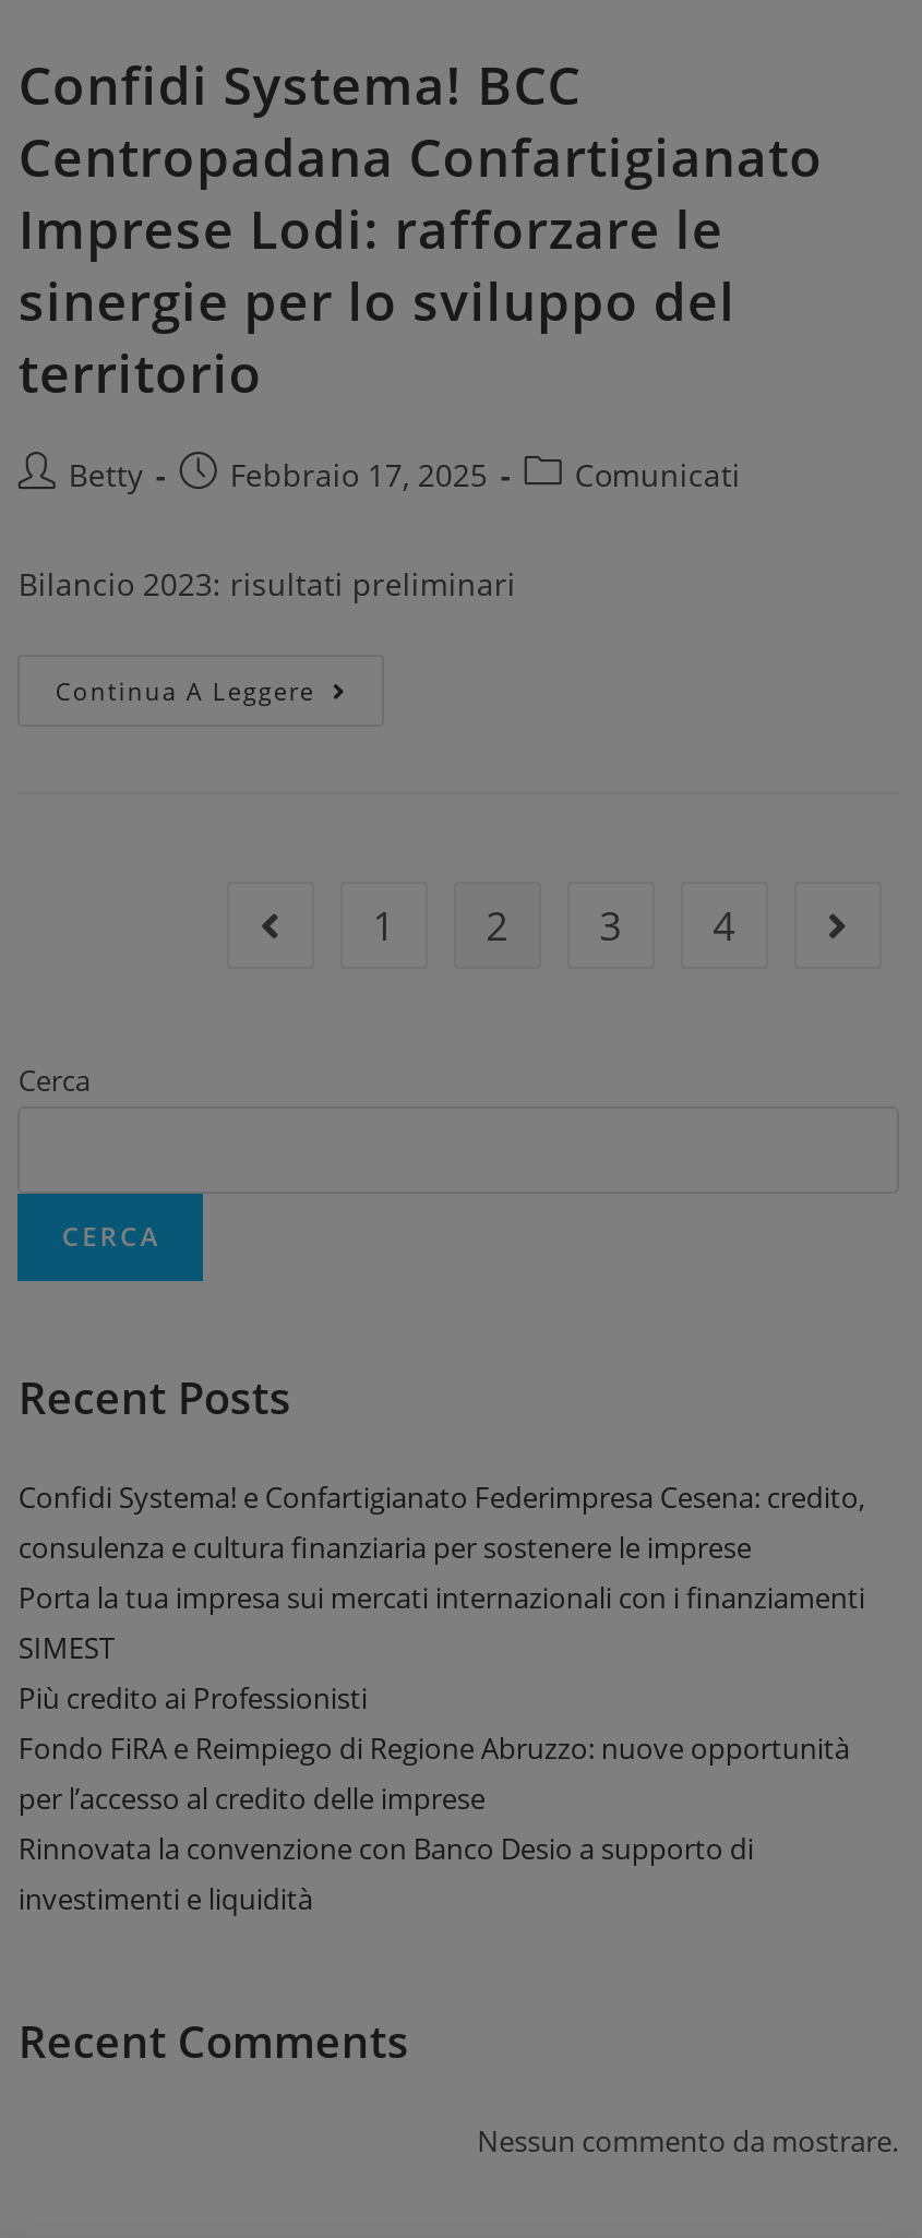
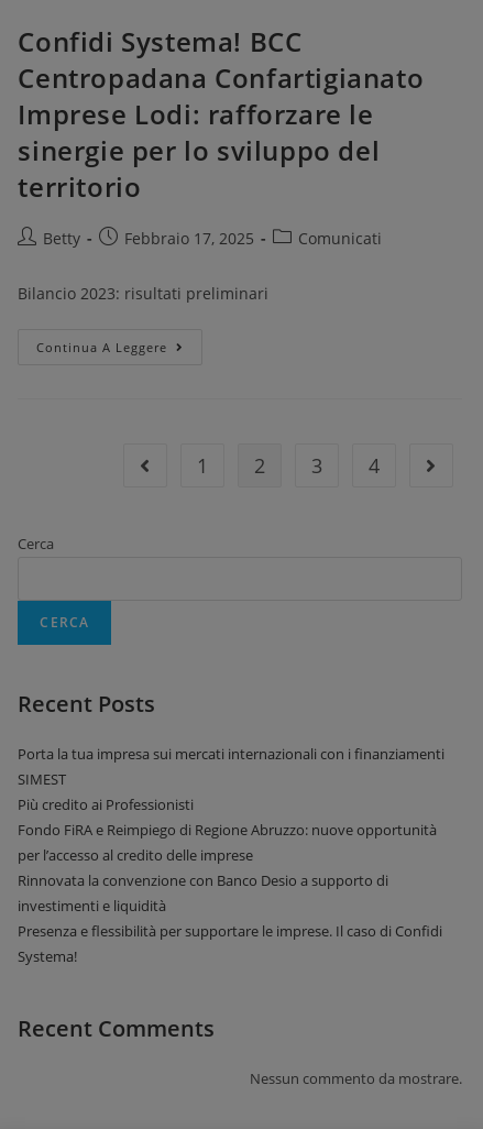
[18,1476,865,1565] Confidi Systema! e Confartigianato Federimpresa Cesena: credito, | consulenza e cultura finanziaria per sostenere le imprese -> none
moved [18,1576,865,1917] -> [18,744,445,915]: Porta la tua impresa sui mercati internazionali con i finanziamenti | SIMEST | Più credito ai Professionisti | Fondo FiRA e Reimpiego di Regione Abruzzo: nuove opportunità | per l’accesso al credito delle imprese | Rinnovata la convenzione con Banco Desio a supporto di | investimenti e liquidità
none -> [18,921,443,966] Presenza e flessibilità per supportare le imprese. Il caso di Confidi | Systema!

